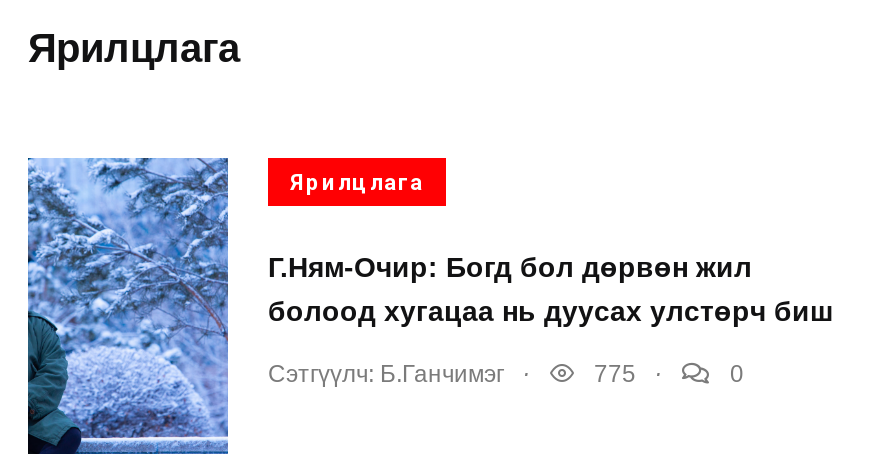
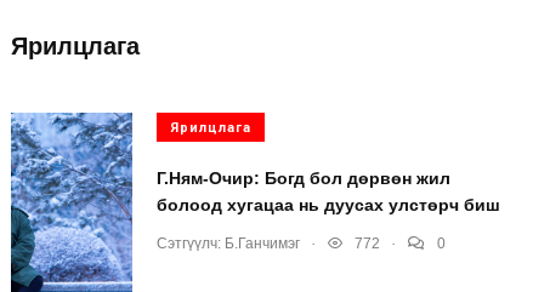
[594,359,636,387] 775 -> [355,235,380,252] 772

